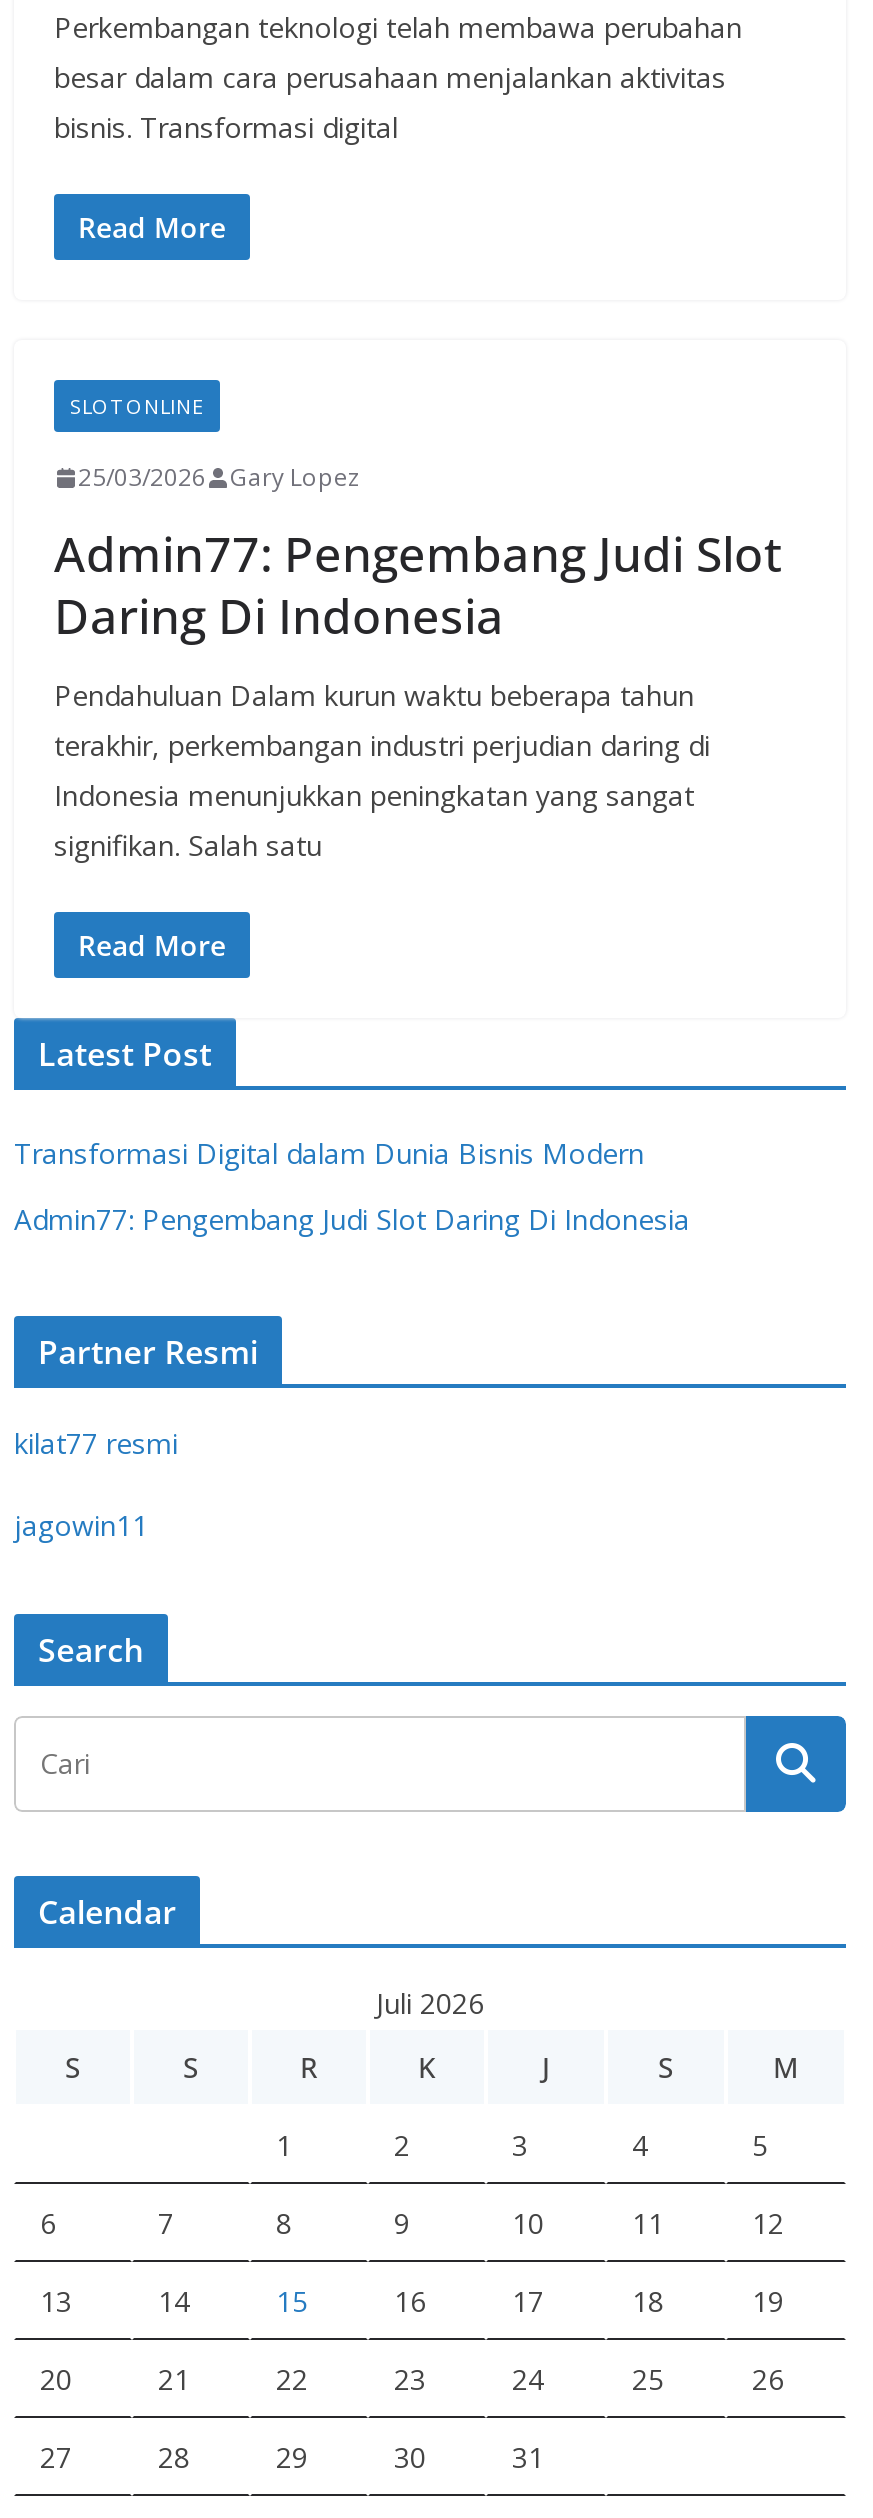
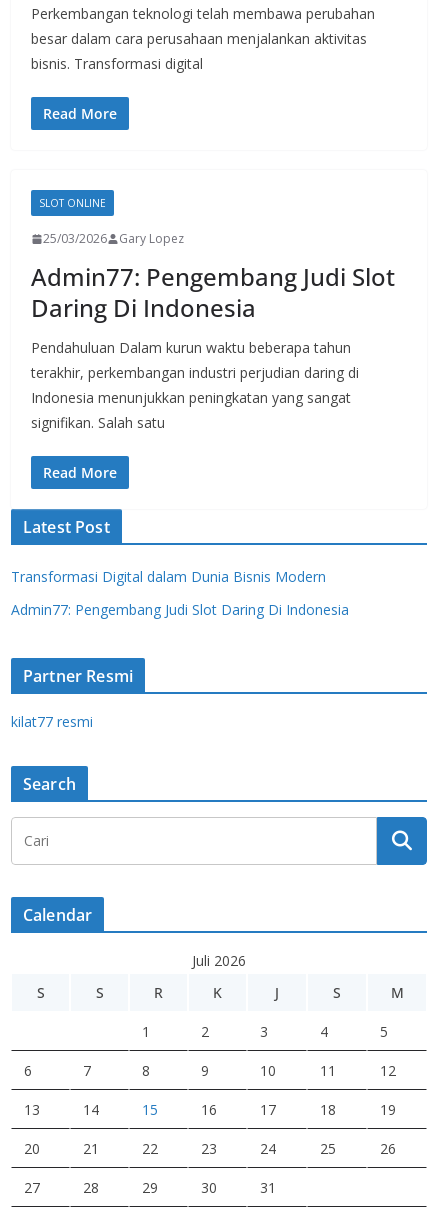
[14,1506,148,1544] jagowin11 -> none

